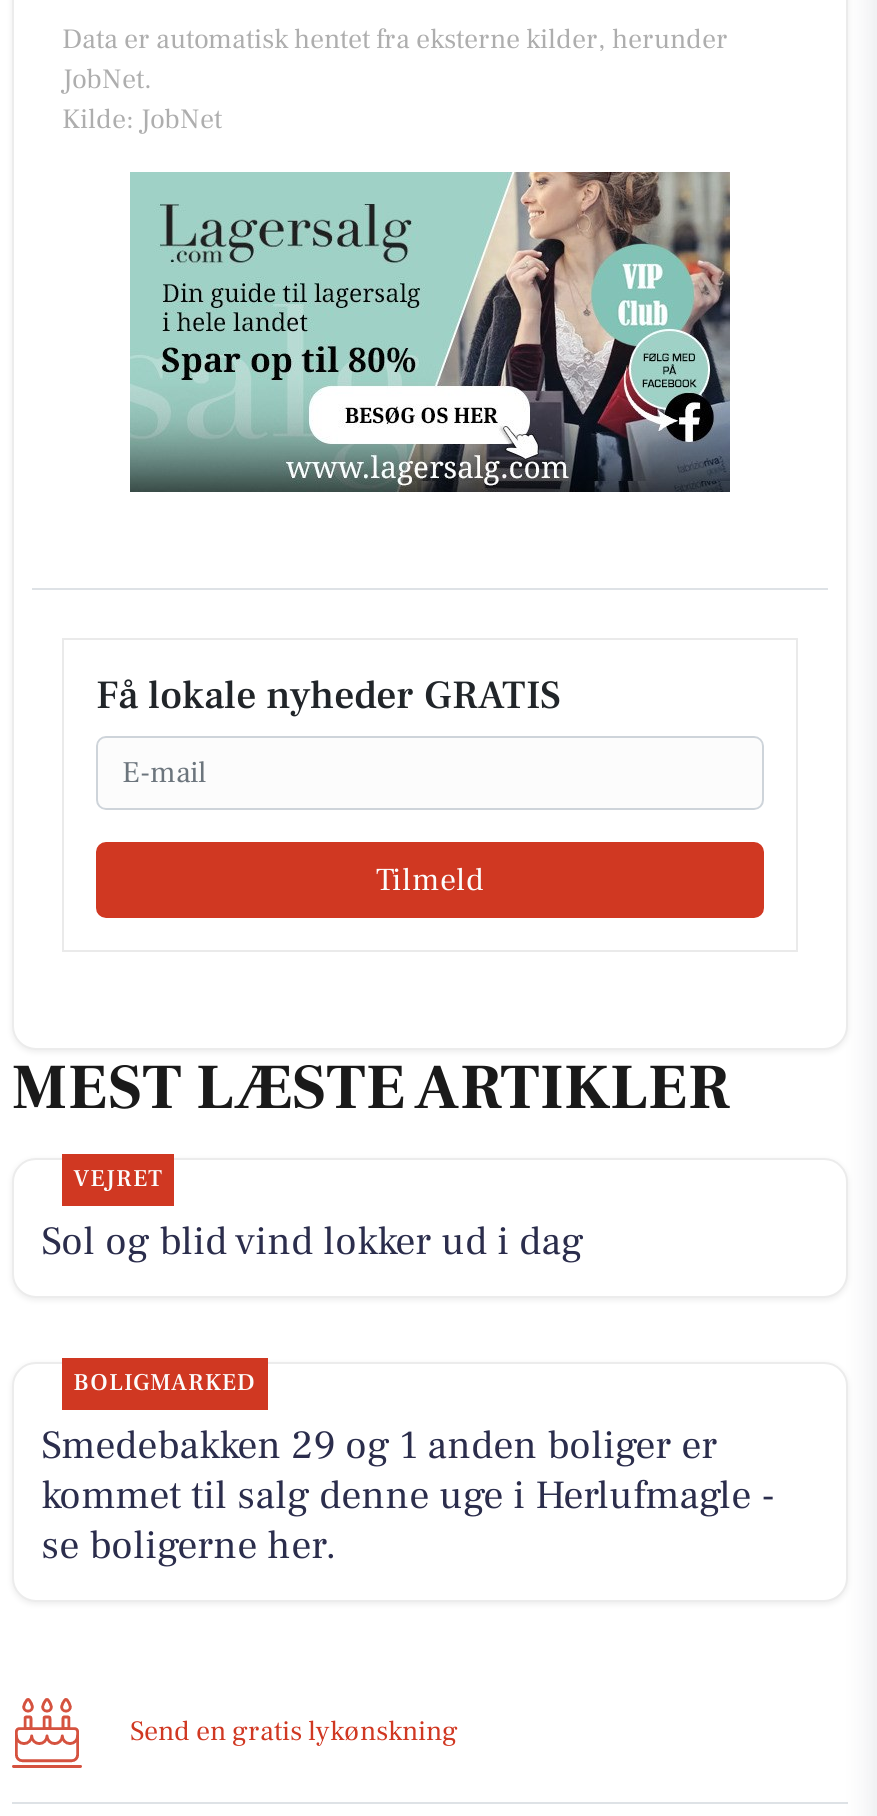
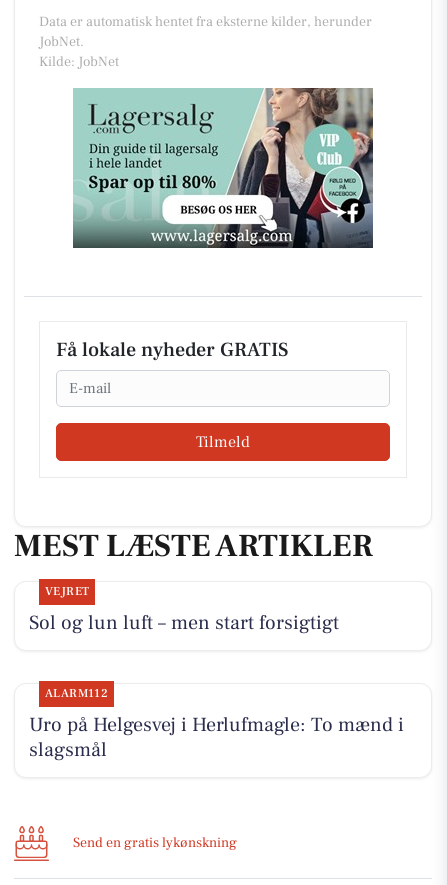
[41,1216,583,1268] Sol og blid vind lokker ud i dag -> [29,610,339,636] Sol og lun luft – men start forsigtigt
[41,1369,775,1573] BOLIGMARKED | Smedebakken 29 og 1 anden boliger er | kommet til salg denne uge i Herlufmagle - | se boligerne her. -> [29,686,404,763] ALARM112 | Uro på Helgesvej i Herlufmagle: To mænd i | slagsmål

